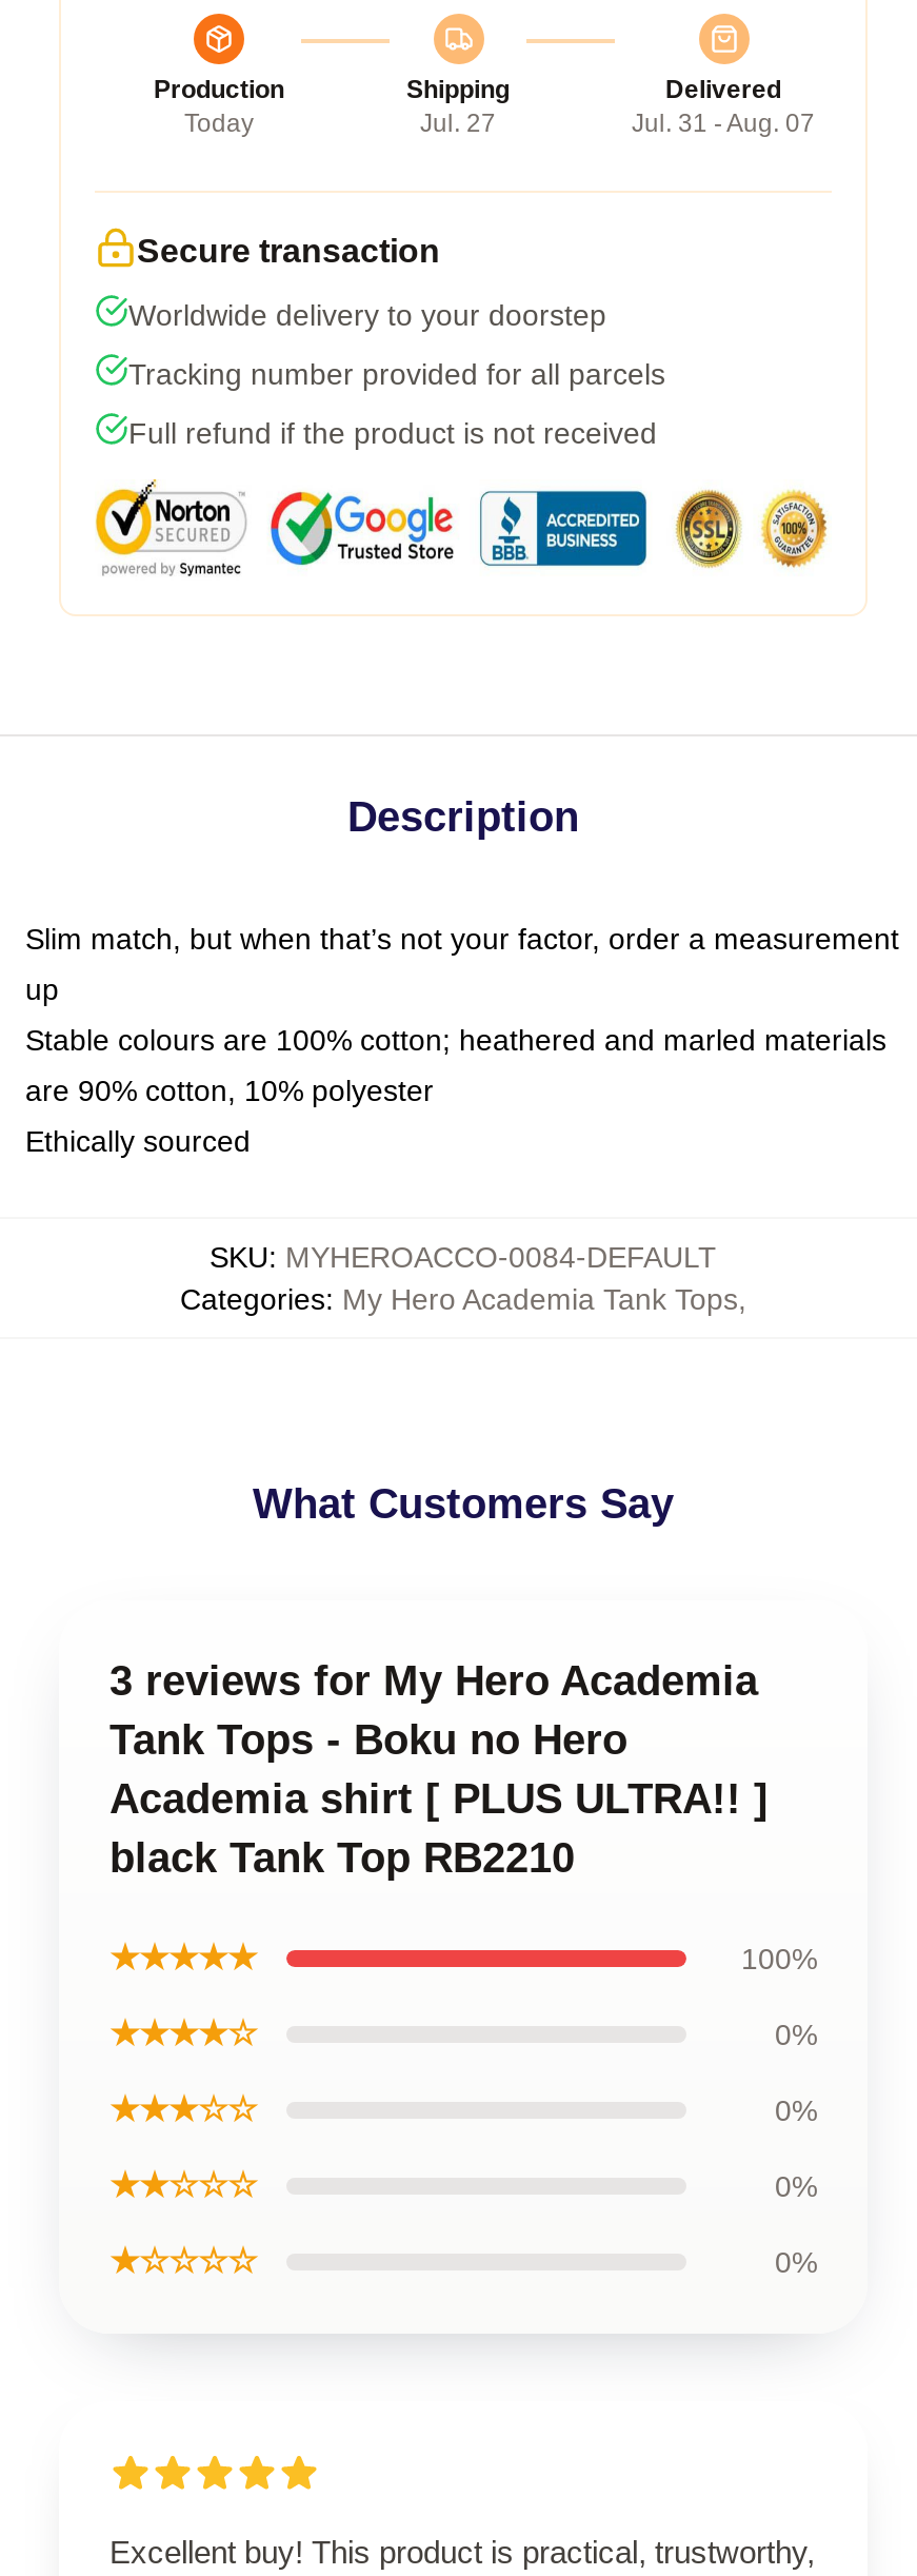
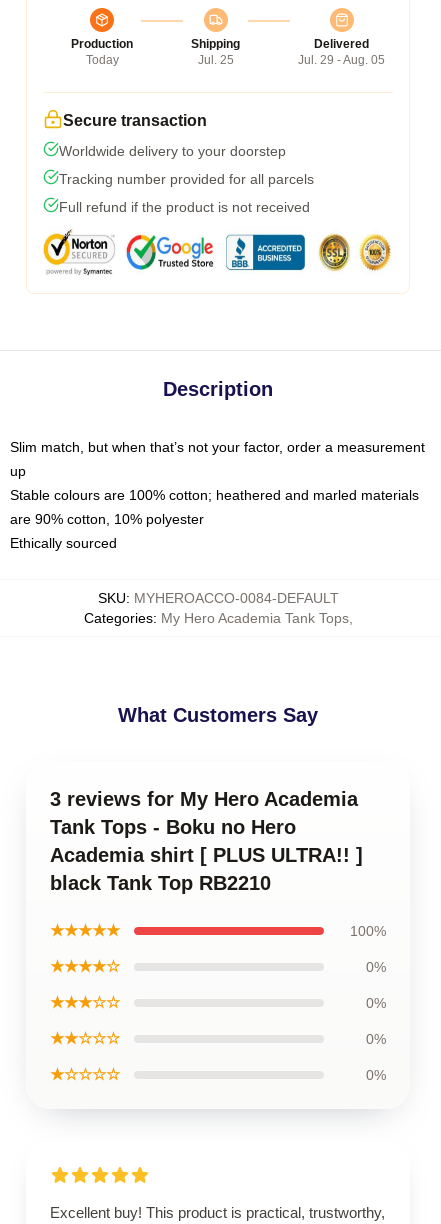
[420,108,496,137] Jul. 27 -> [197,53,233,67] Jul. 25
[632,108,815,137] Jul. 31 - Aug. 07 -> [298,53,385,67] Jul. 29 - Aug. 05

